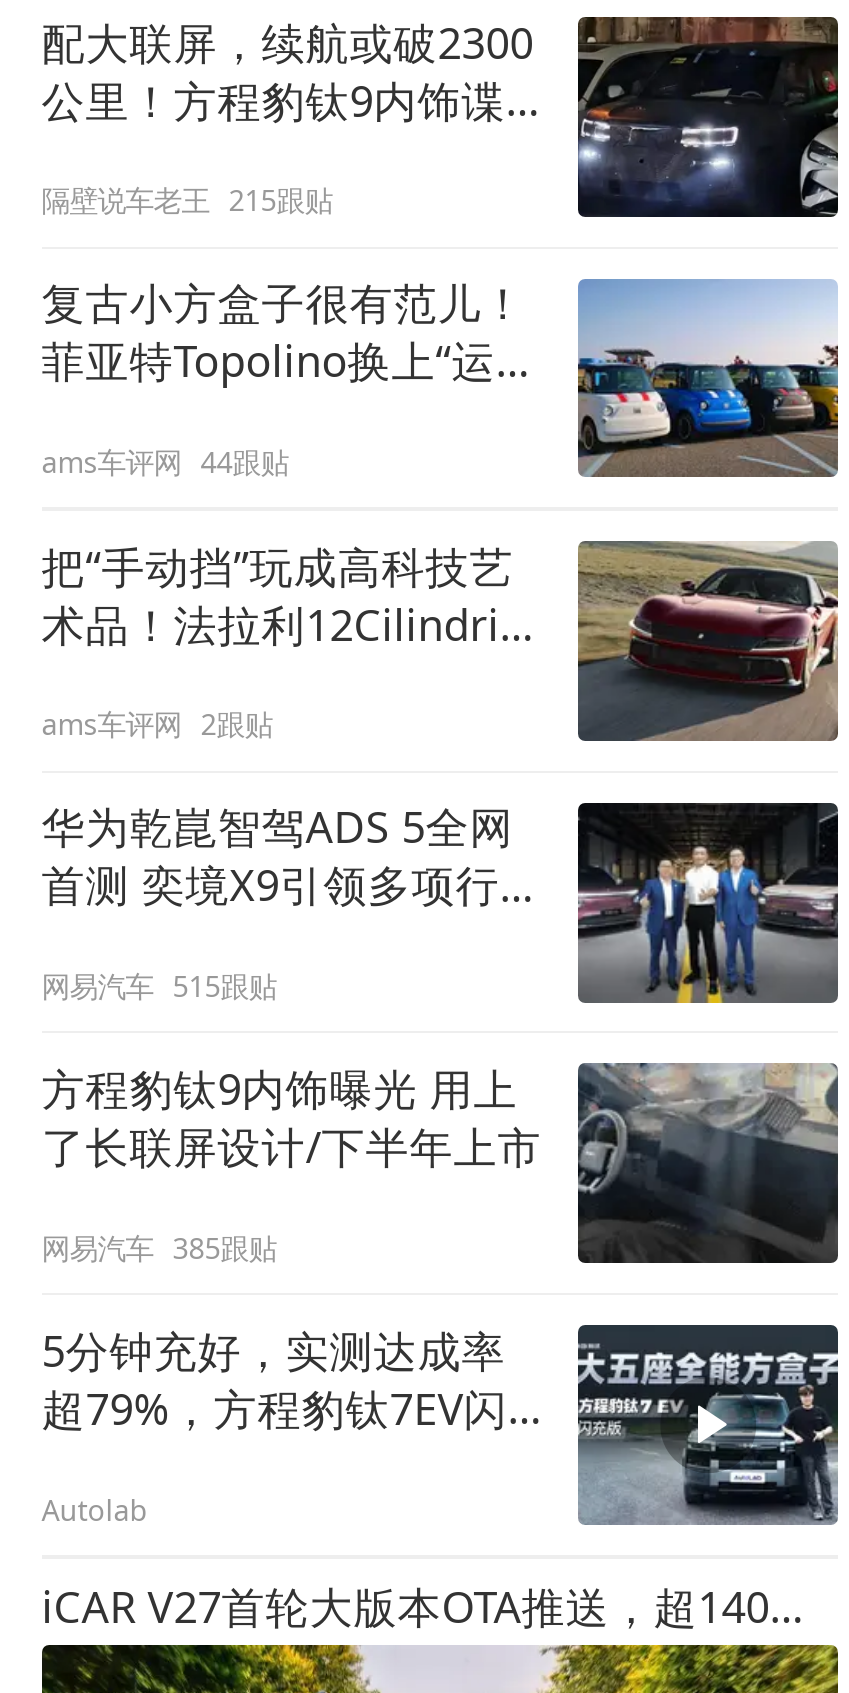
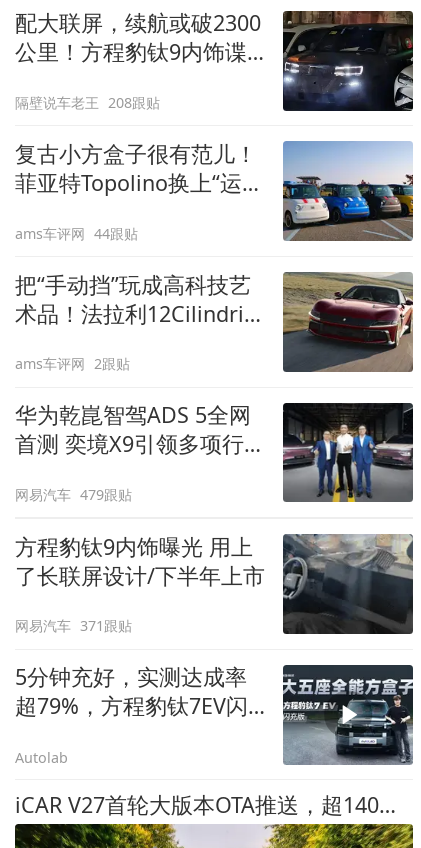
[41,181,333,219] 隔壁说车老王 215跟贴 -> [15,93,160,112] 隔壁说车老王 208跟贴
[41,966,277,1004] 网易汽车 515跟贴 -> [15,485,132,504] 网易汽车 479跟贴
[41,1228,277,1266] 网易汽车 385跟贴 -> [15,616,132,635] 网易汽车 371跟贴

